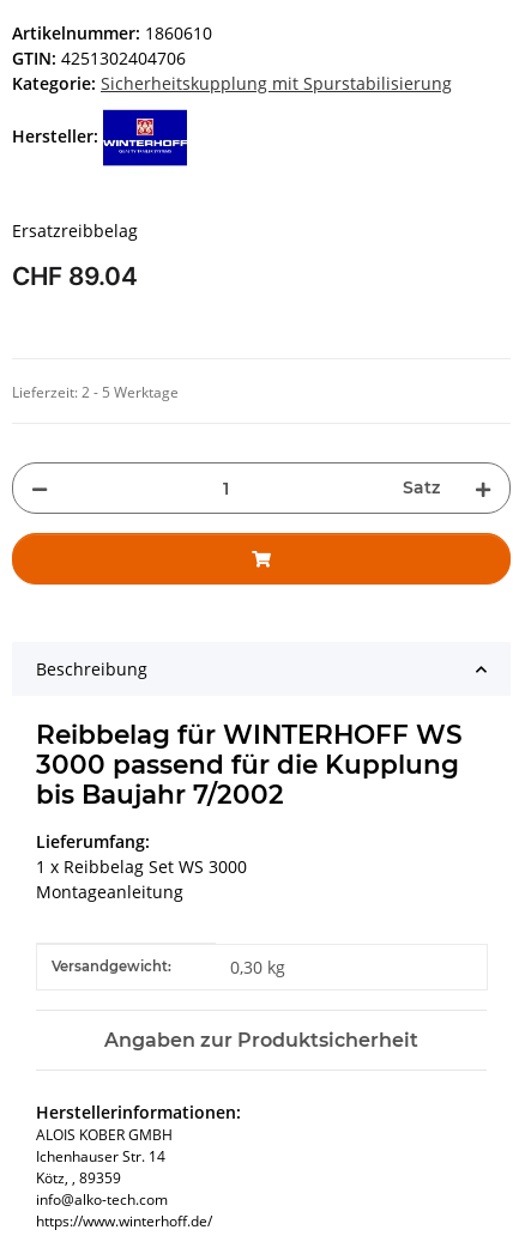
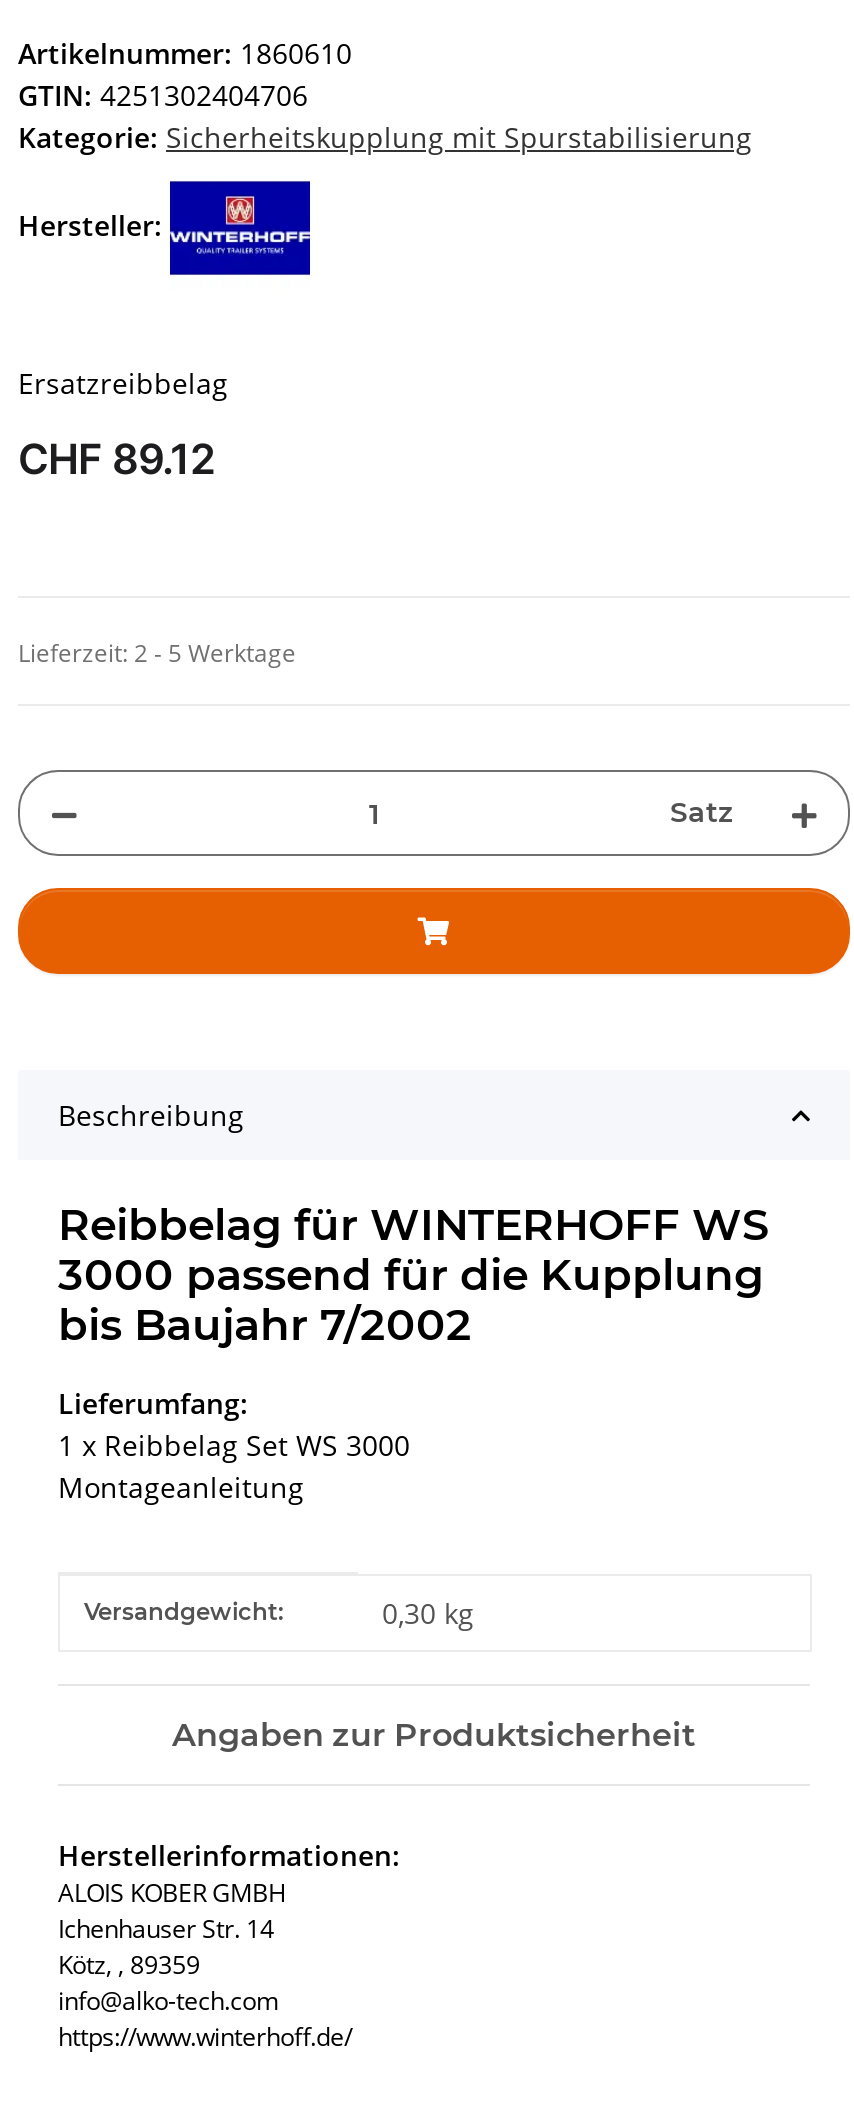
[12,262,138,292] CHF 89.04 -> [18,435,216,485] CHF 89.12

